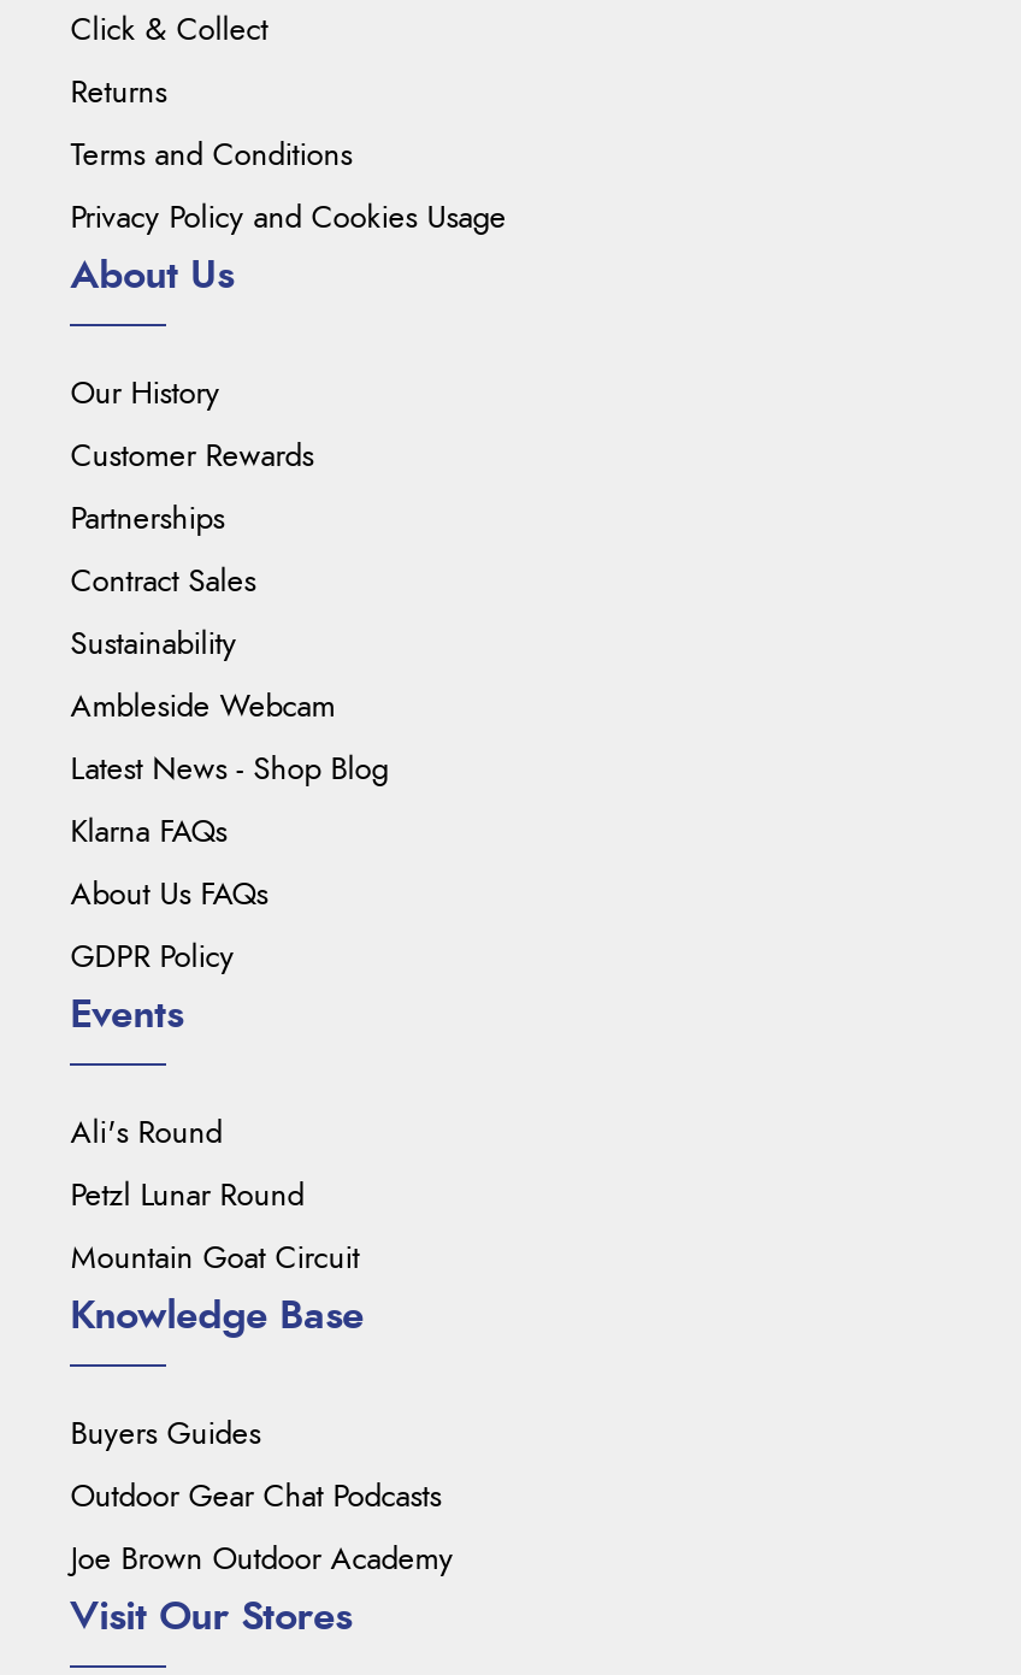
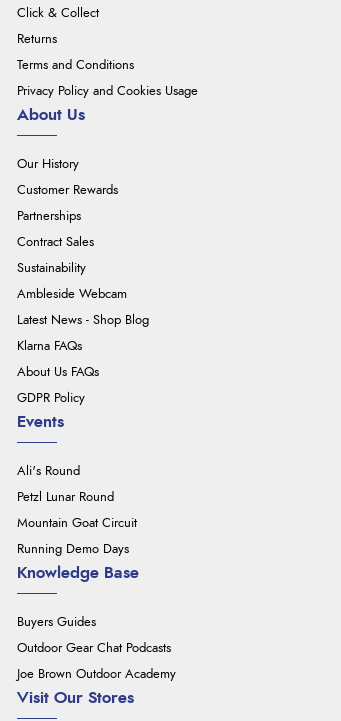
none -> [17,543,129,556] Running Demo Days

